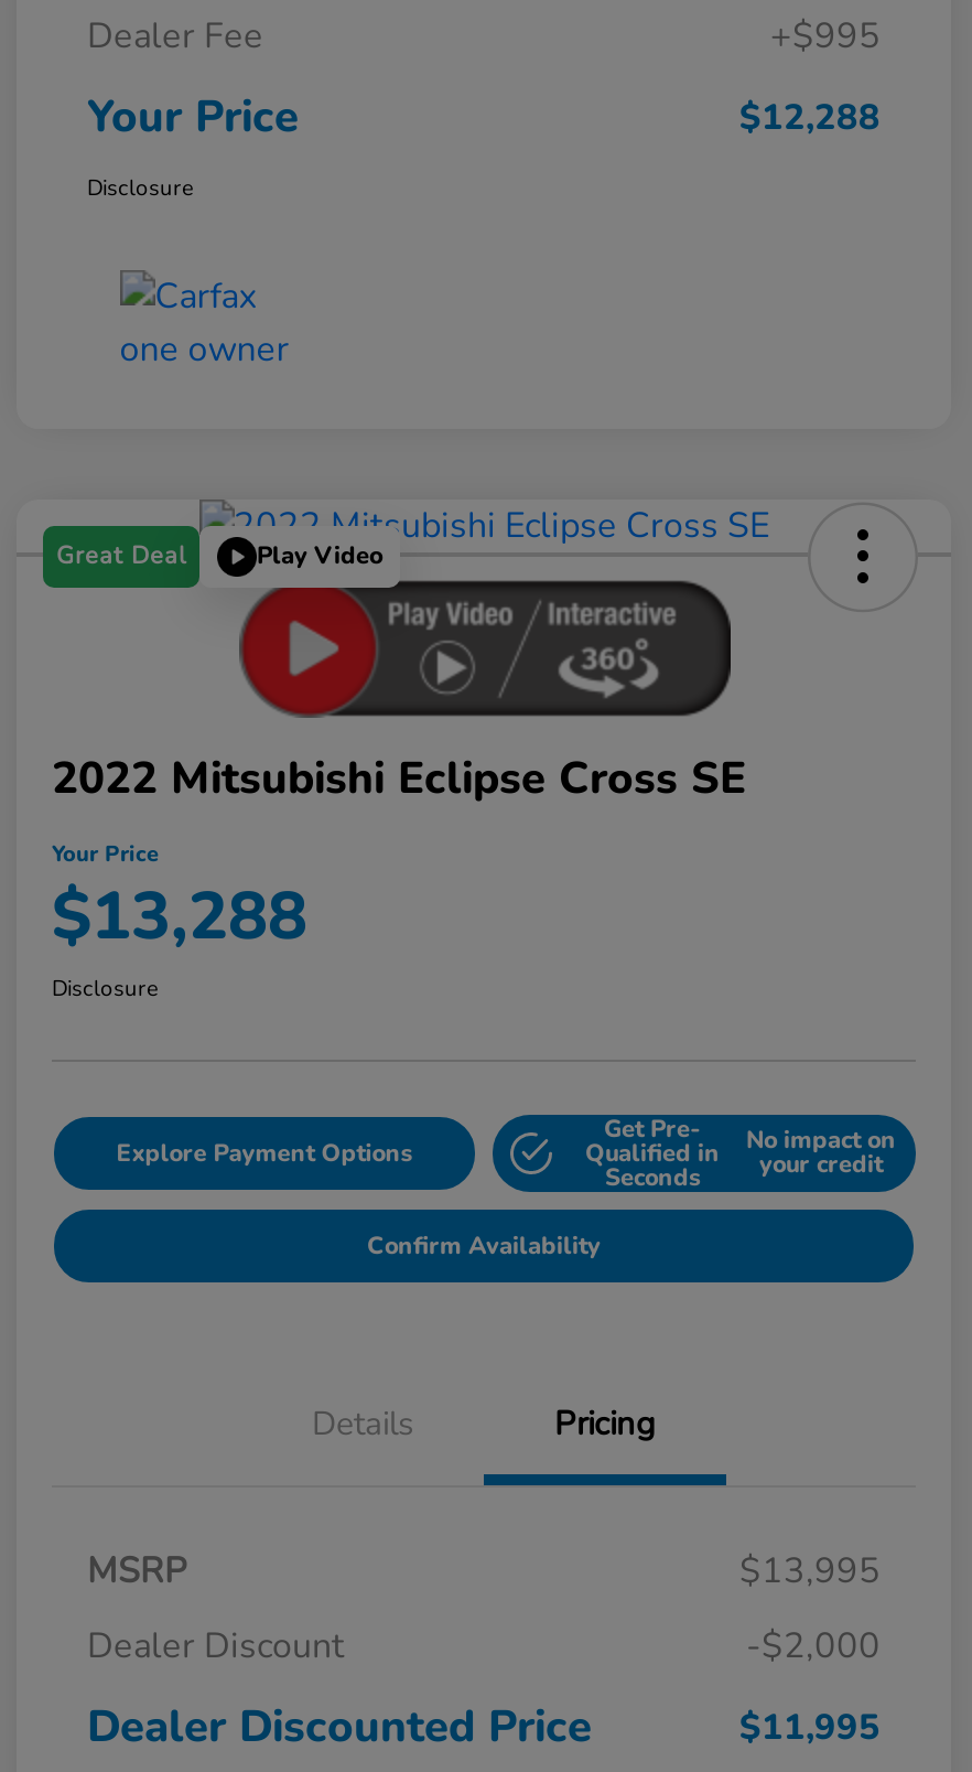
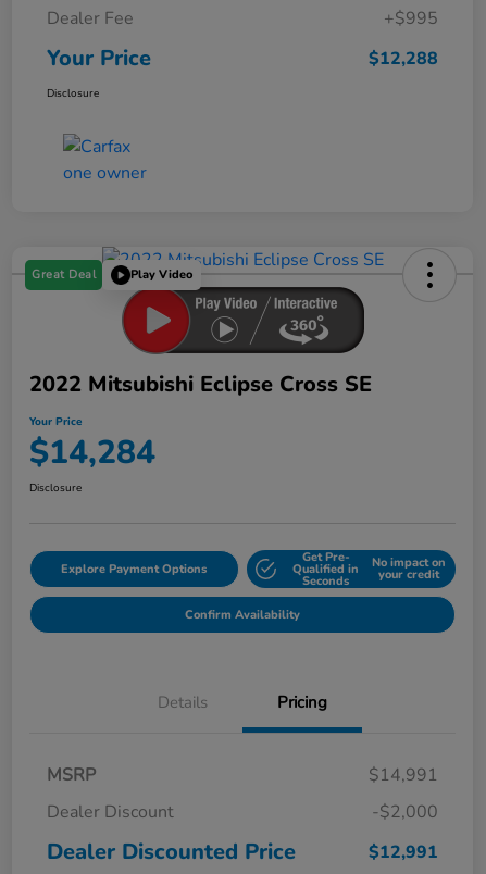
[52,872,307,963] $13,288 -> [29,430,155,475] $14,284
[739,1547,881,1596] $13,995 -> [369,763,438,787] $14,991
[739,1704,881,1752] $11,995 -> [369,840,438,864] $12,991

